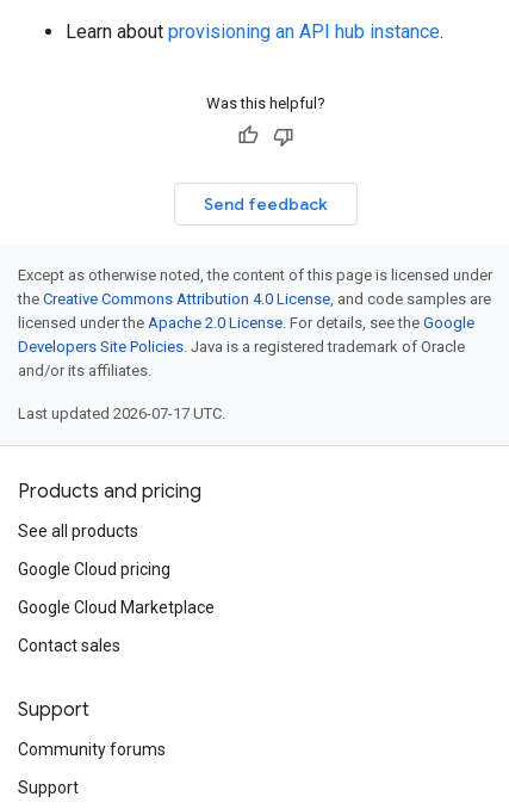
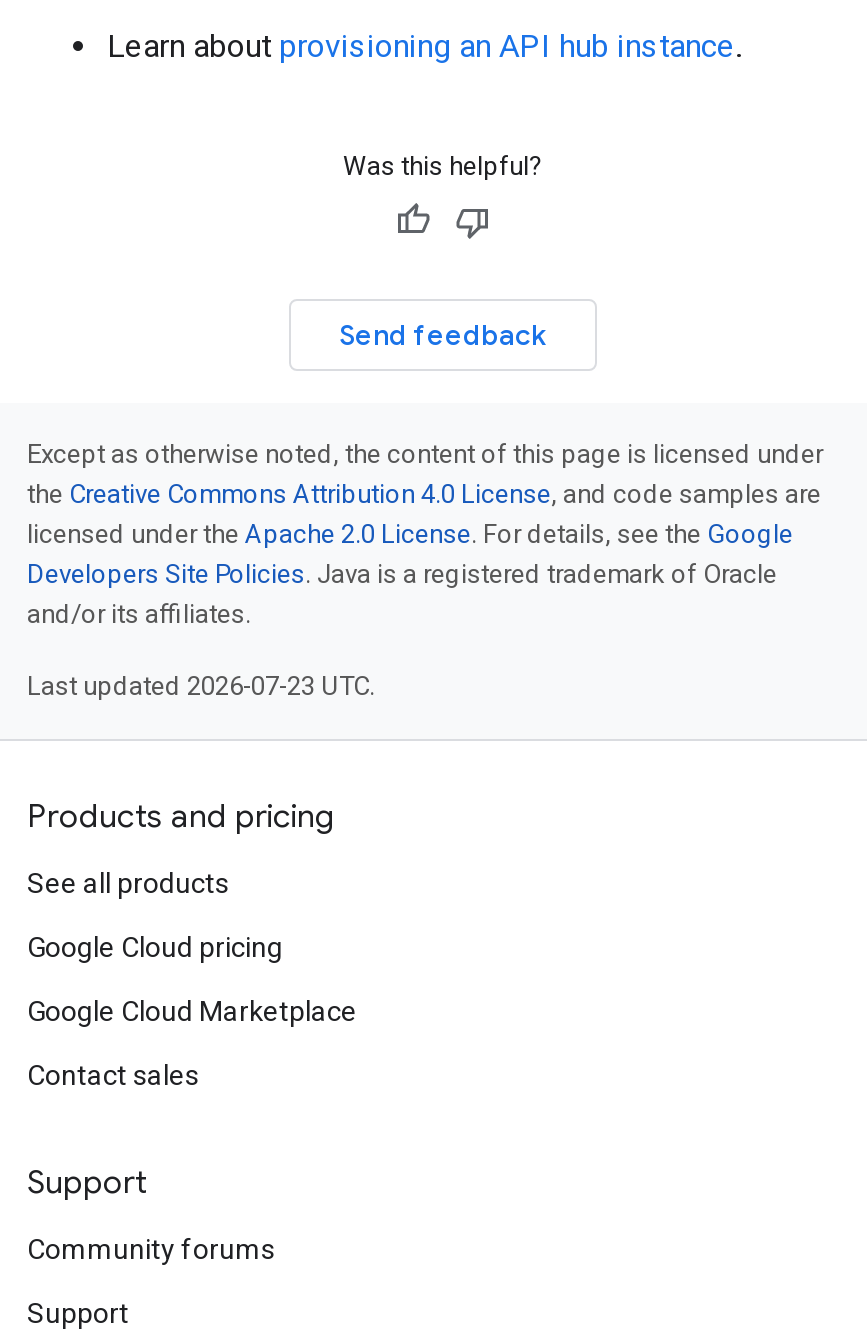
[18,404,225,422] Last updated 2026-07-17 UTC. -> [27,671,375,701] Last updated 2026-07-23 UTC.

